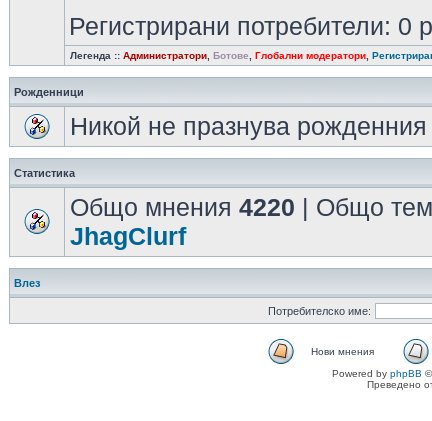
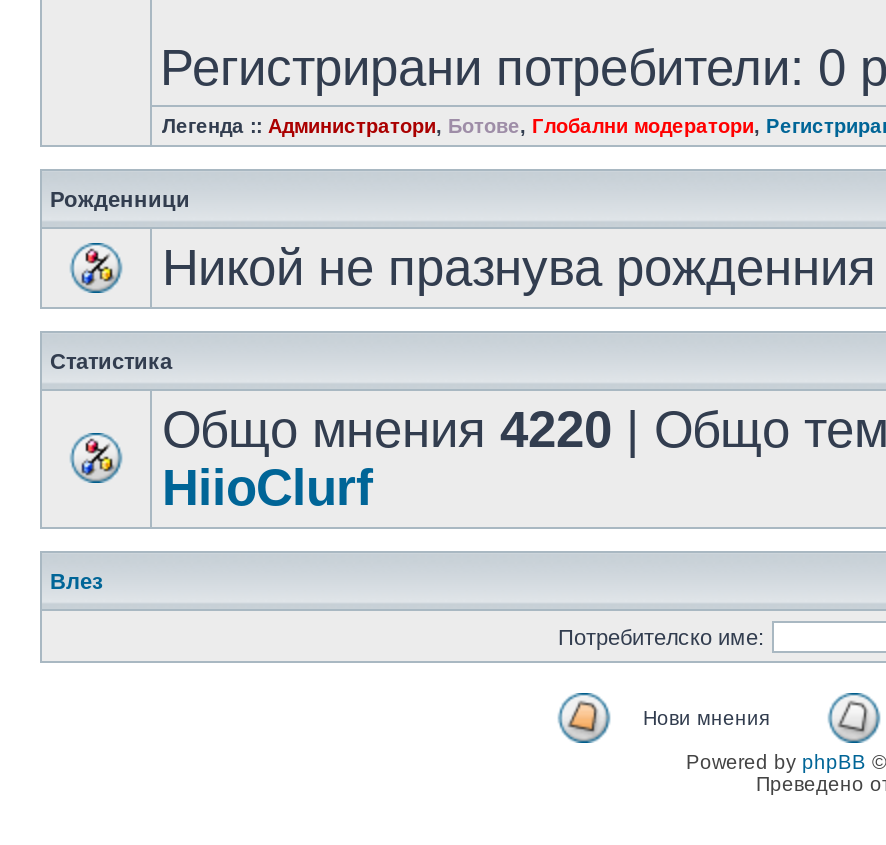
[70,222,186,250] JhagClurf -> [162,459,372,515] HiioClurf

